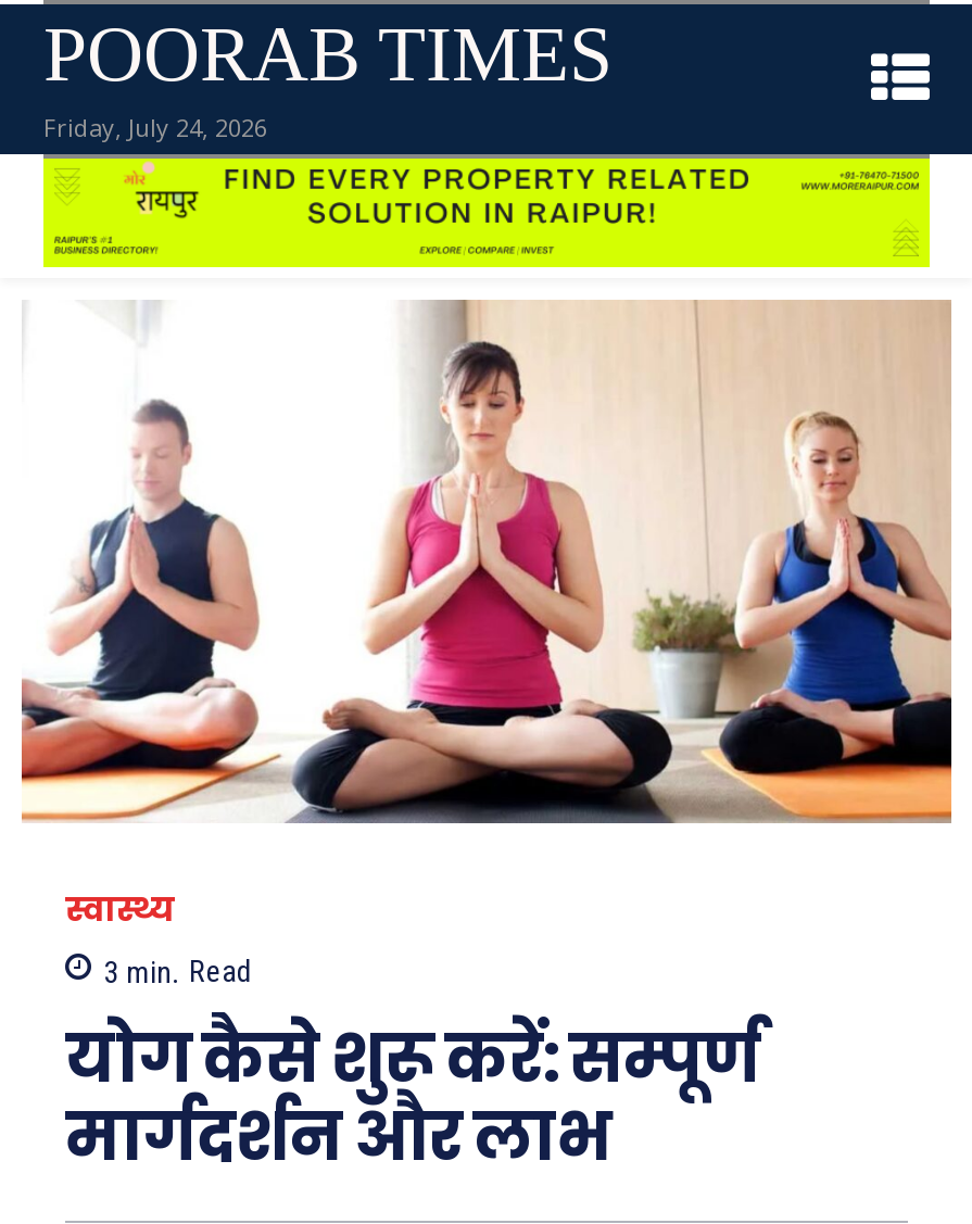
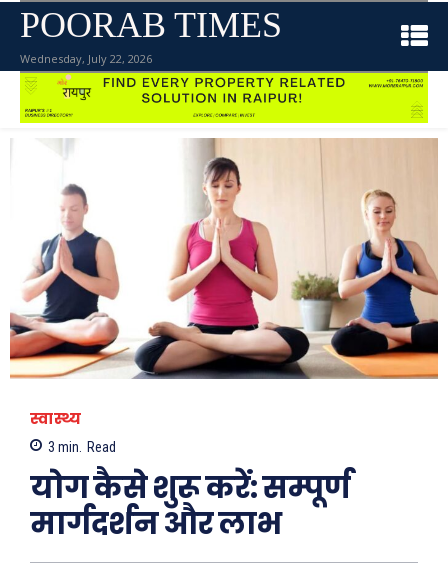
[43,111,267,144] Friday, July 24, 2026 -> [20,51,152,66] Wednesday, July 22, 2026

